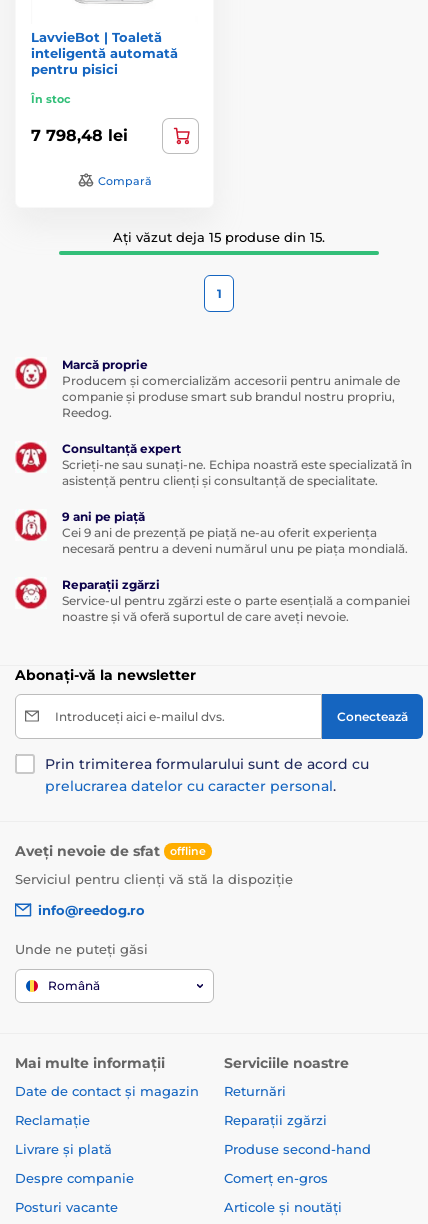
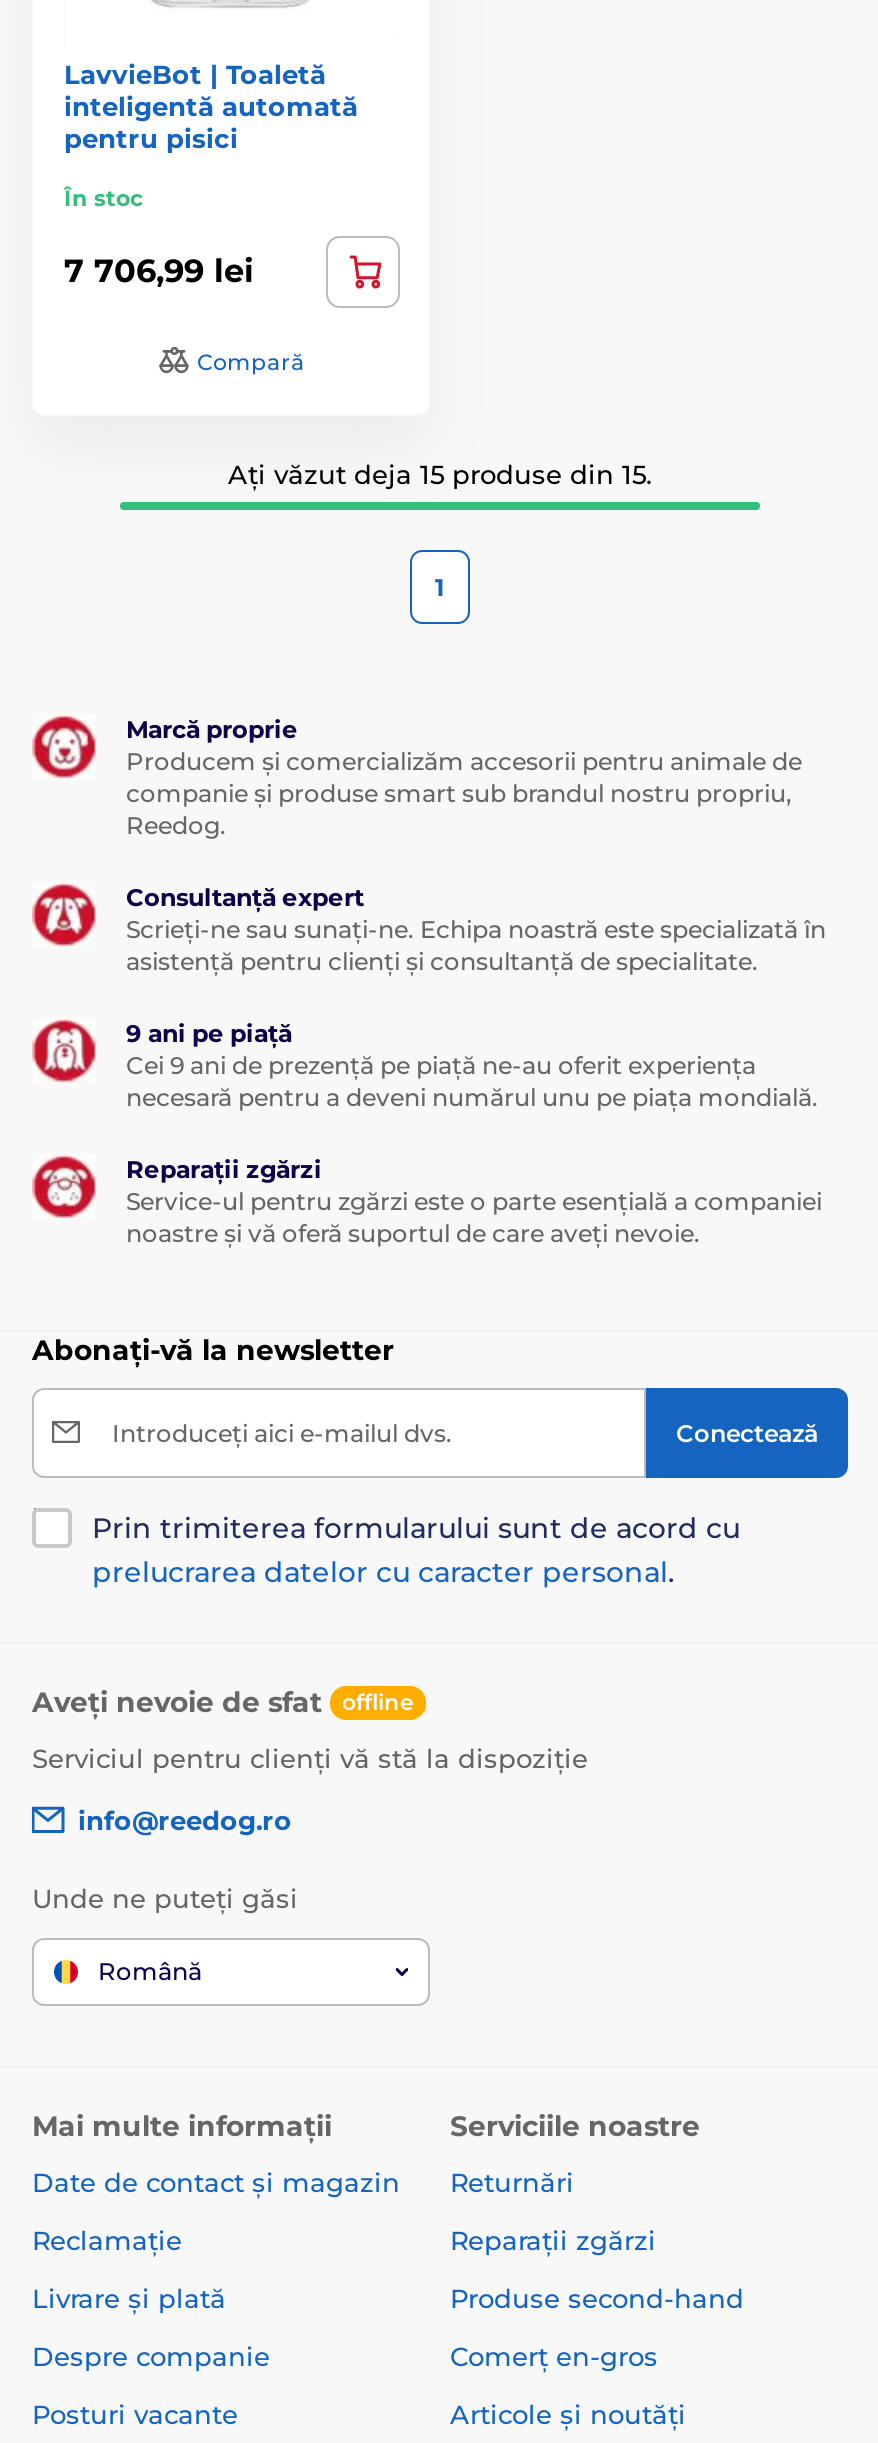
[31,126,128,145] 7 798,48 lei -> [64,252,254,290] 7 706,99 lei

